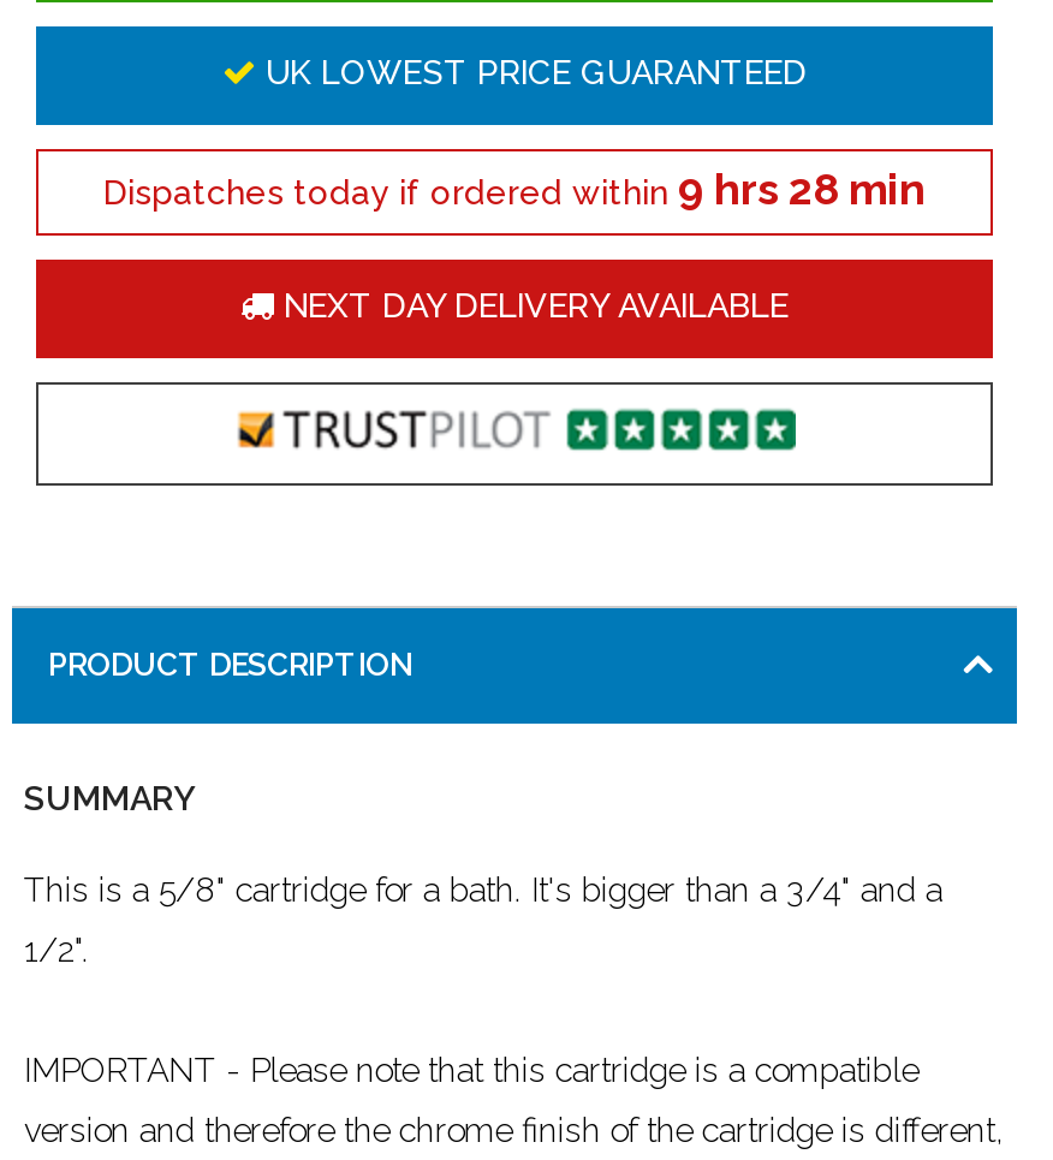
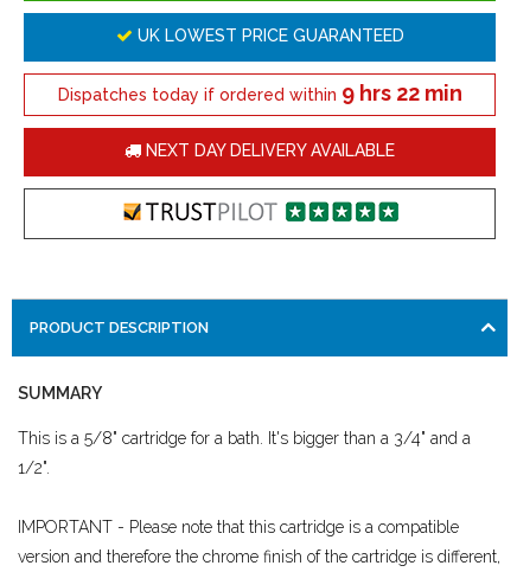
[103,163,926,214] Dispatches today if ordered within 9 hrs 28 min -> [58,80,462,105] Dispatches today if ordered within 9 hrs 22 min

